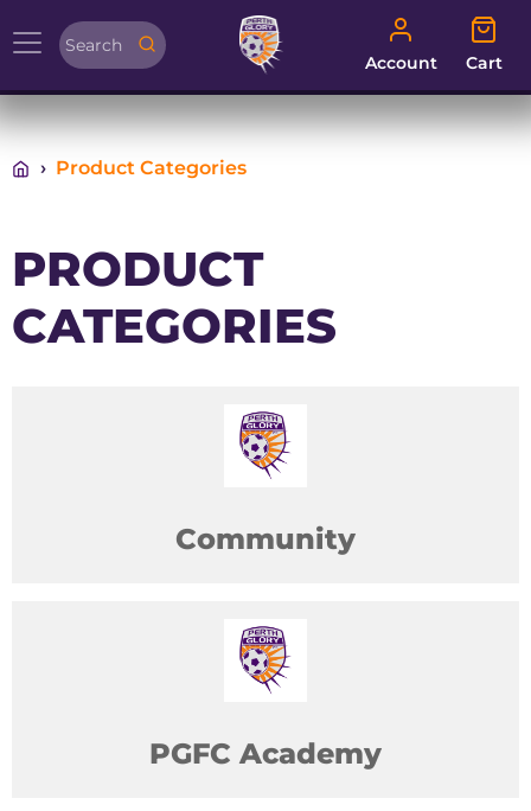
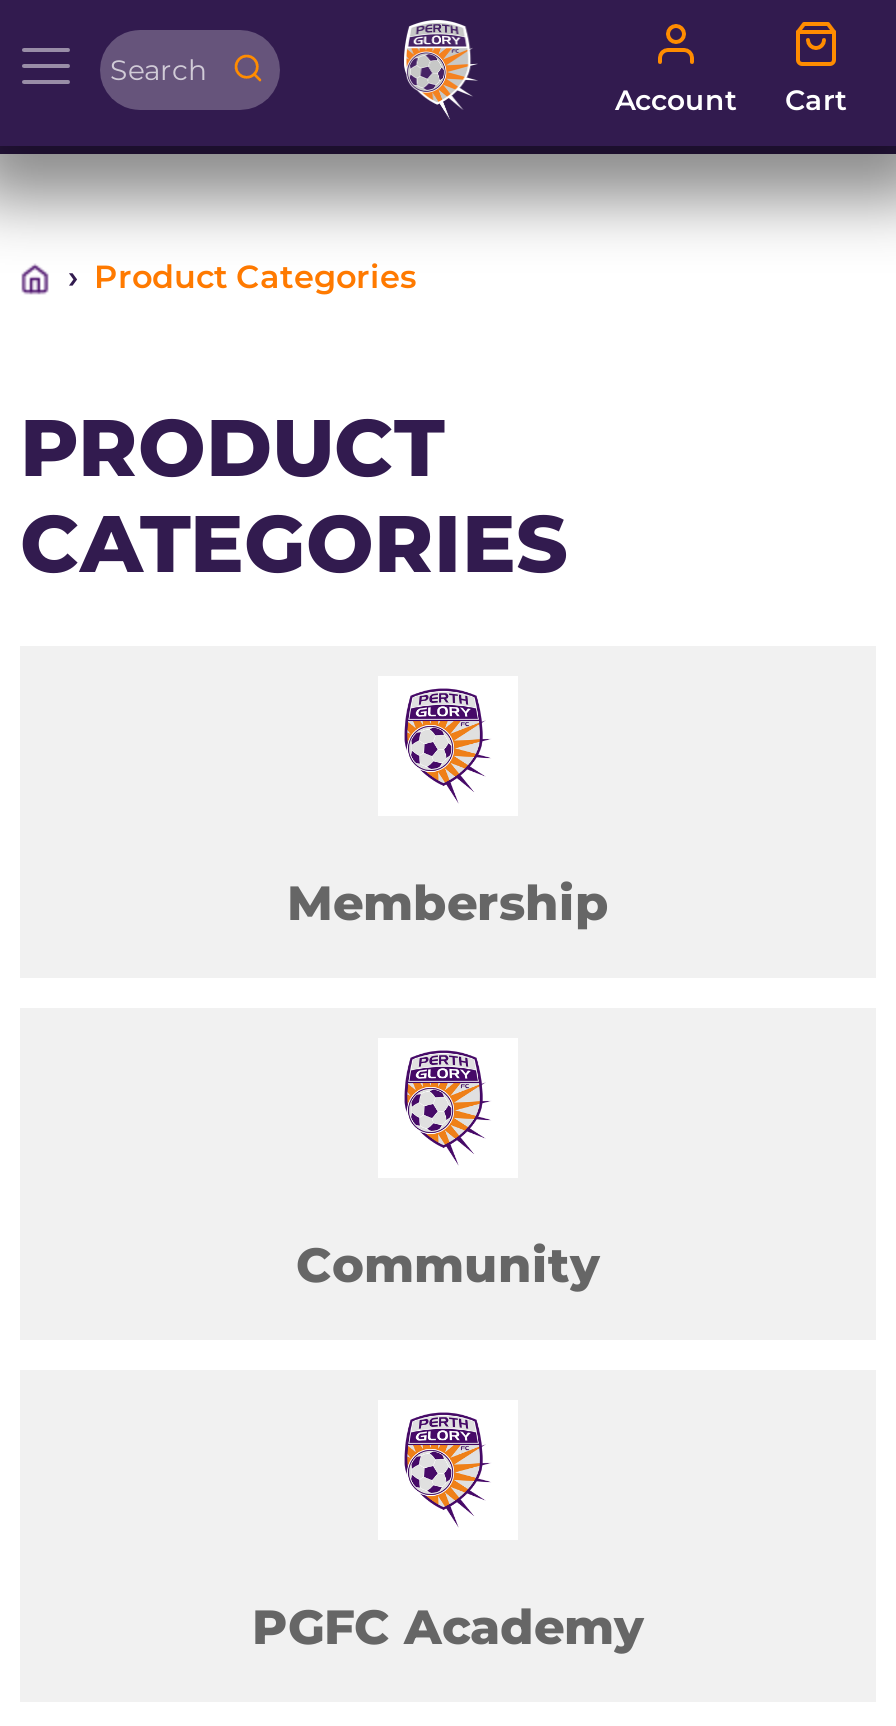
none -> [287,875,609,933] Membership

